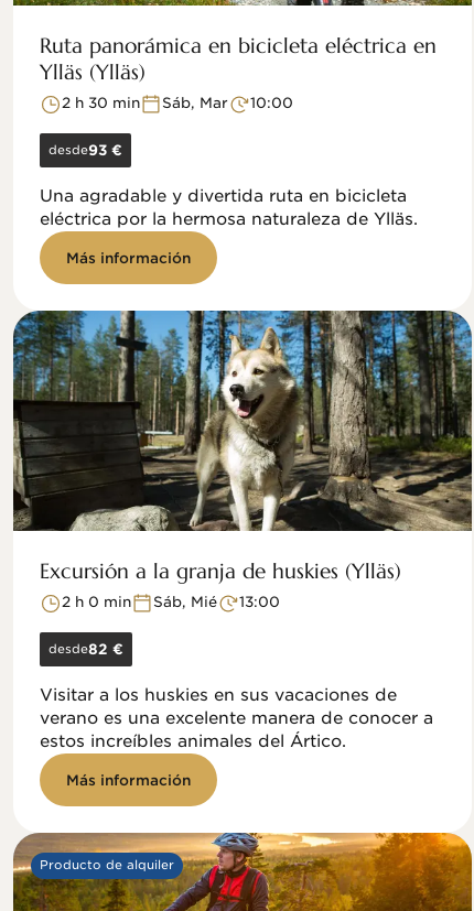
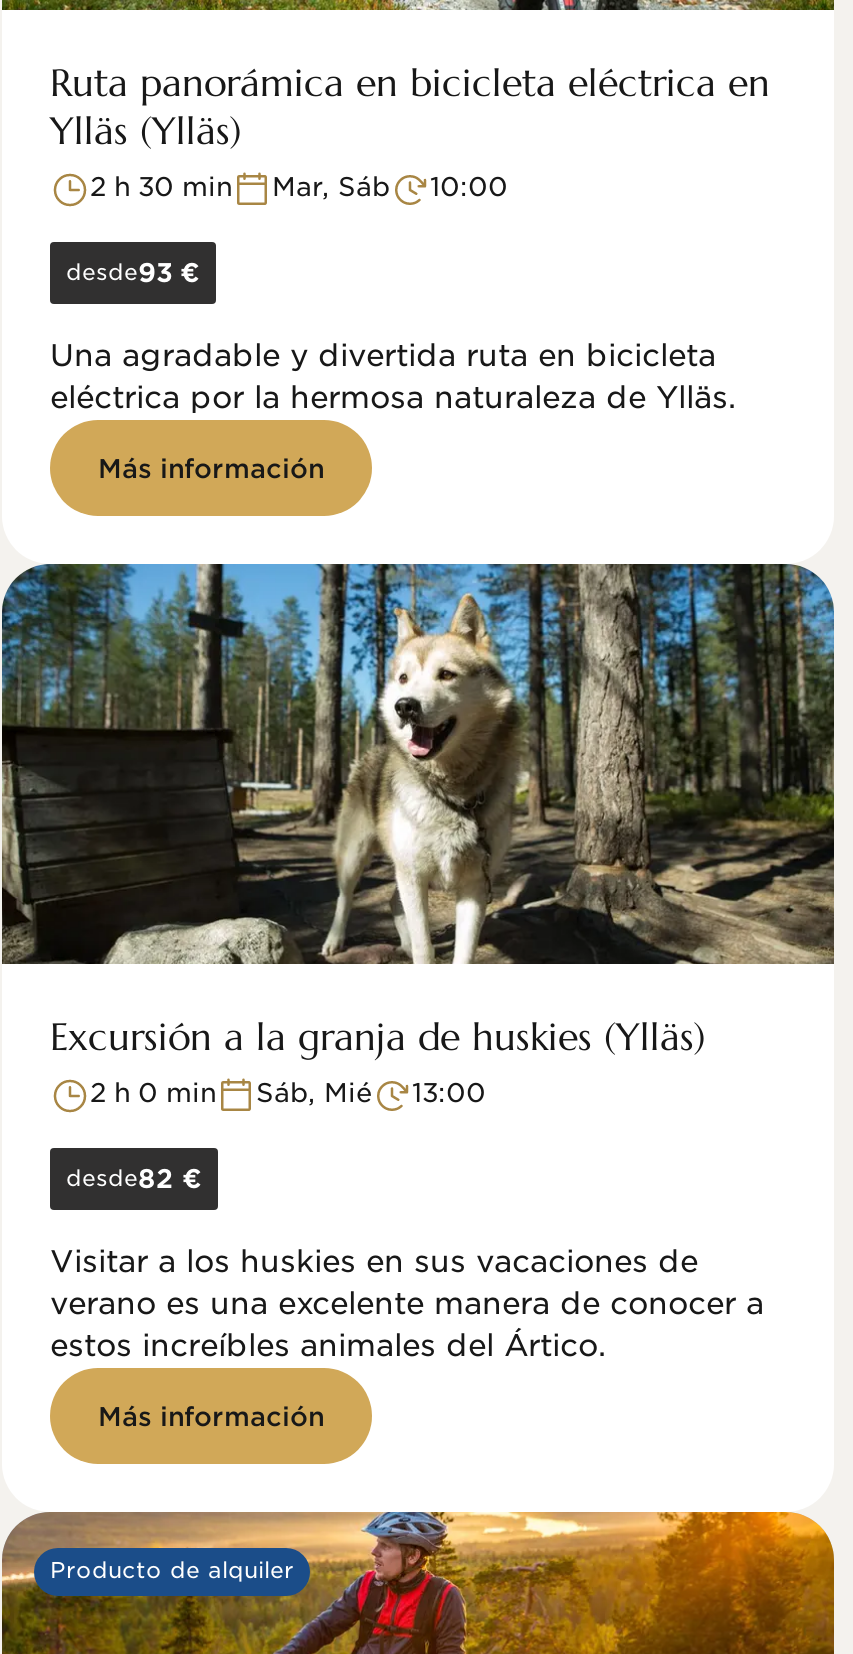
[162,95,228,111] Sáb, Mar -> [272,172,390,202] Mar, Sáb

